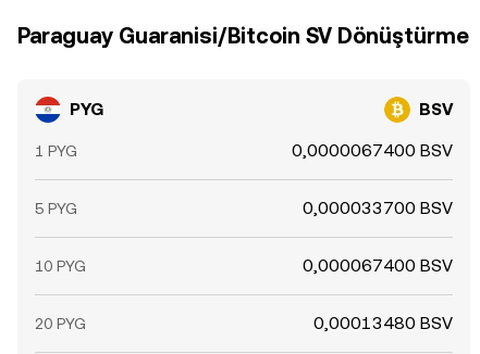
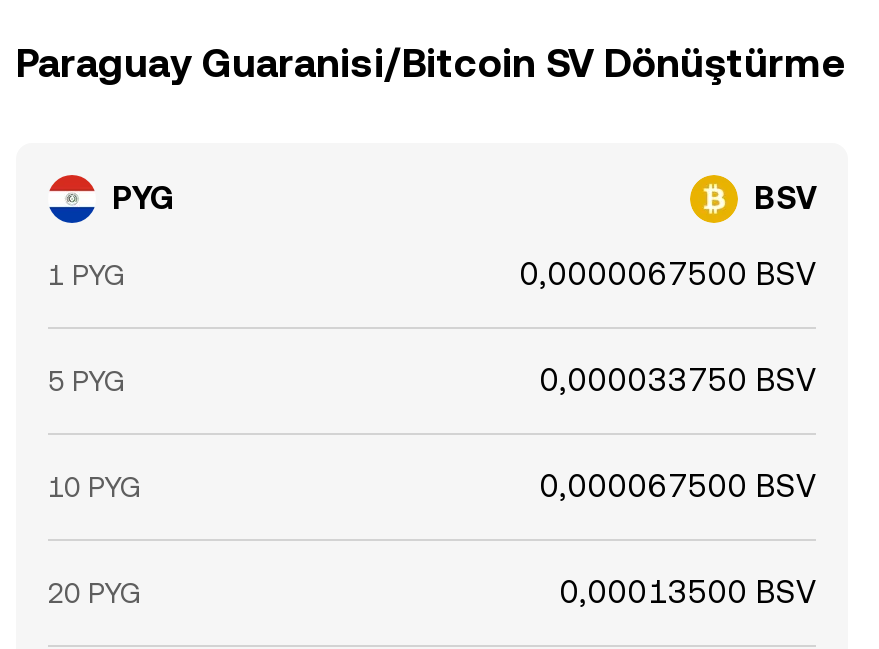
[292,140,453,161] 0,0000067400 BSV -> [520,255,816,293] 0,0000067500 BSV
[303,198,453,218] 0,000033700 BSV -> [540,361,816,399] 0,000033750 BSV
[303,255,453,276] 0,000067400 BSV -> [540,467,816,505] 0,000067500 BSV
[313,313,453,333] 0,00013480 BSV -> [560,573,816,611] 0,00013500 BSV

